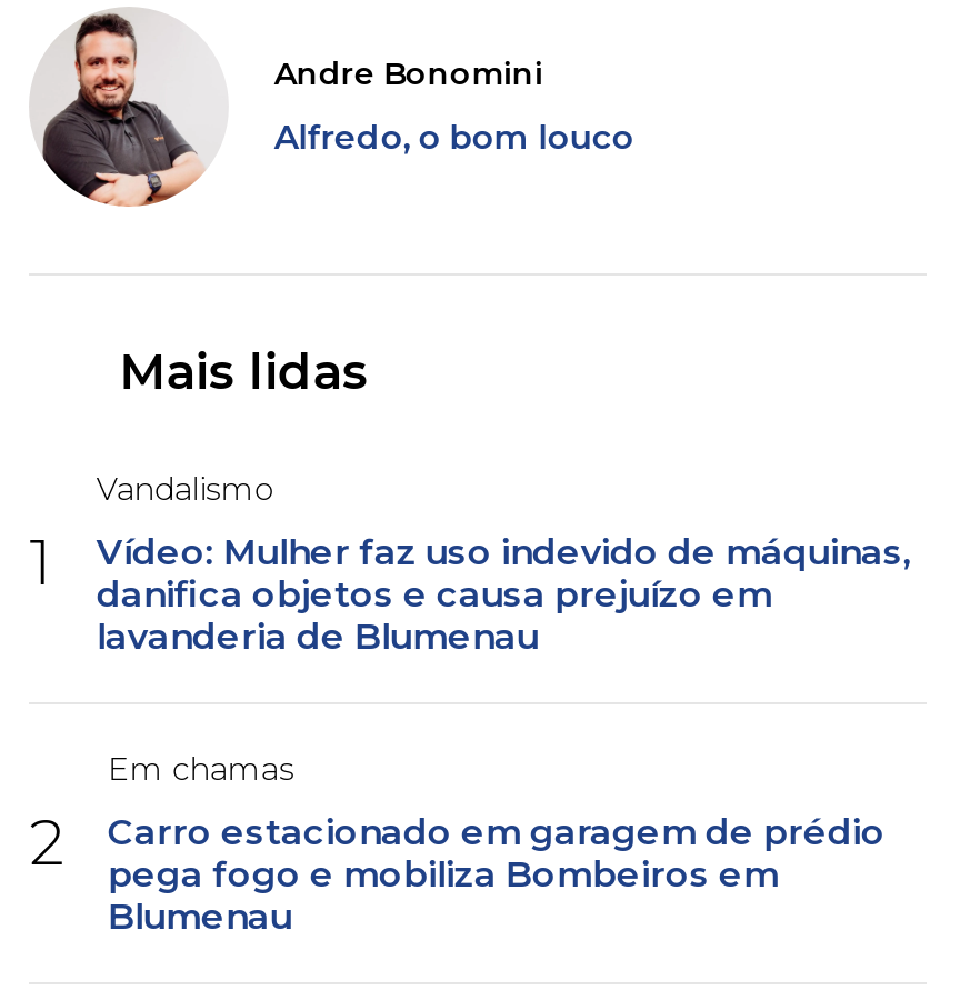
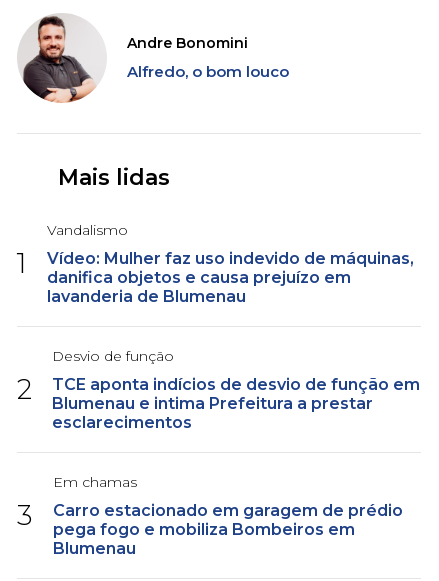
none -> [17,347,420,532] Desvio de função | TCE aponta indícios de desvio de função em | Blumenau e intima Prefeitura a prestar | esclarecimentos | 3

